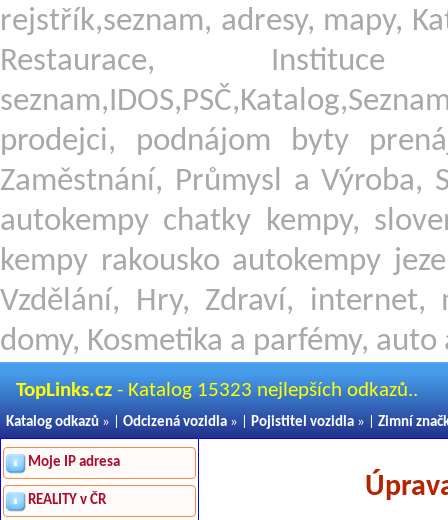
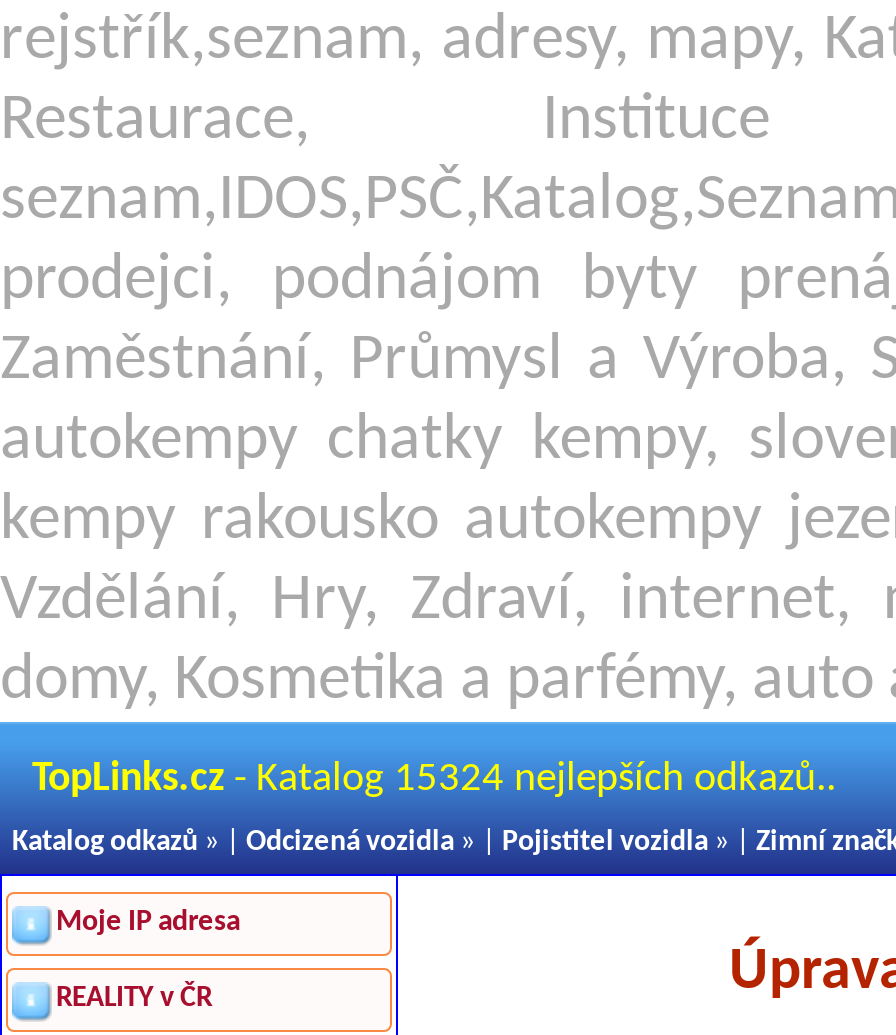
[16,380,418,401] TopLinks.cz - Katalog 15323 nejlepších odkazů.. -> [32,759,836,801] TopLinks.cz - Katalog 15324 nejlepších odkazů..

